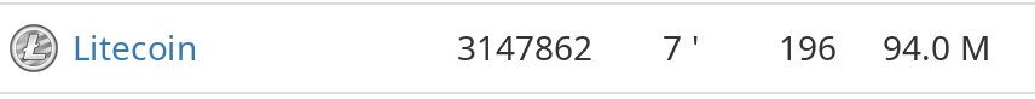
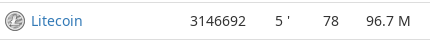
[457,25,592,71] 3147862 -> [190,11,246,30] 3146692
[663,25,699,71] 7 ' -> [275,11,290,30] 5 '
[779,25,837,71] 196 -> [323,11,339,30] 78
[883,25,991,71] 94.0 M -> [366,11,411,30] 96.7 M

